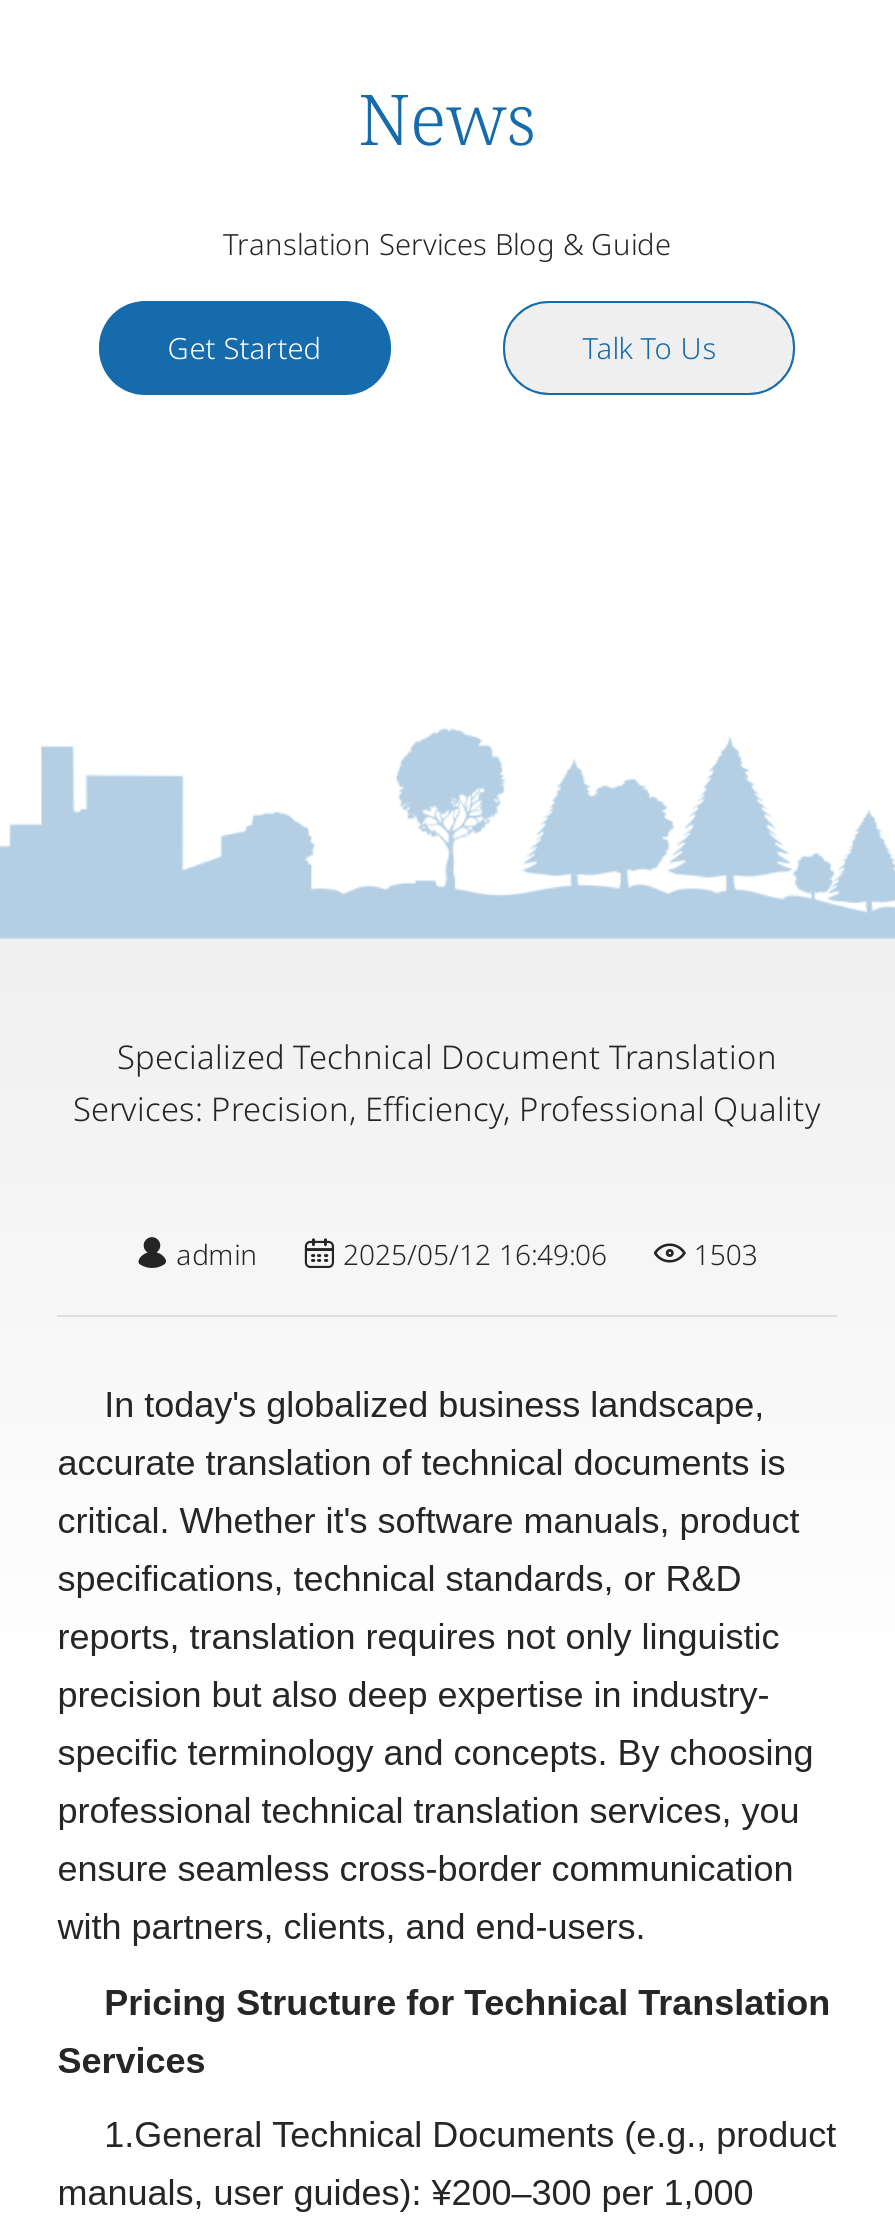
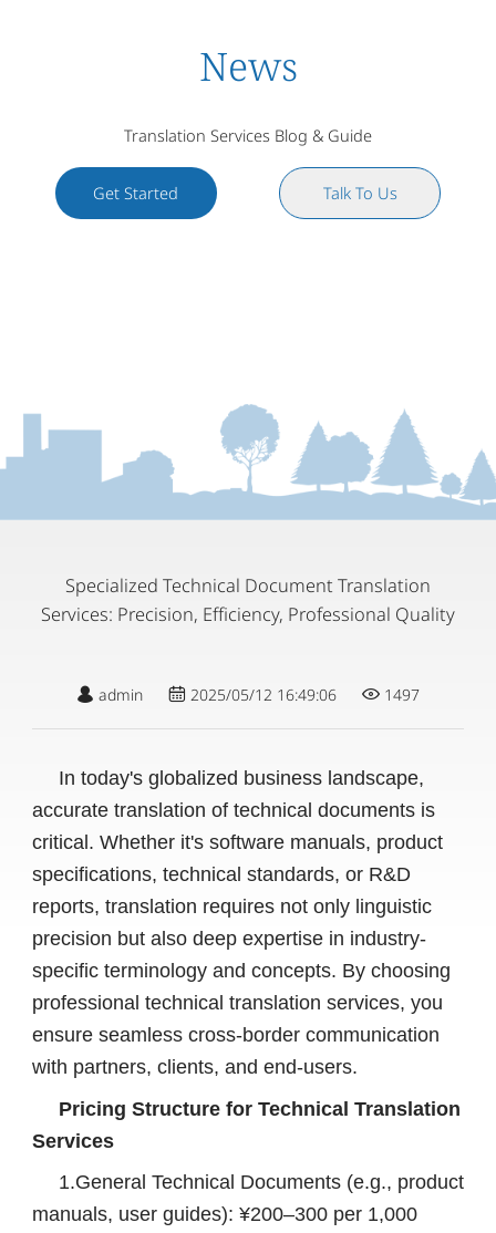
[686,1235,758,1273] 1503 -> [380,684,420,705] 1497

